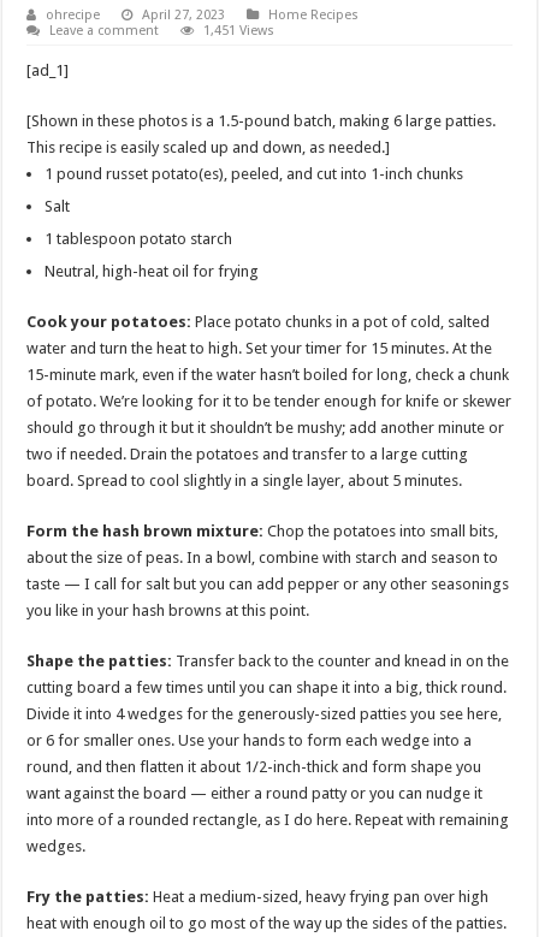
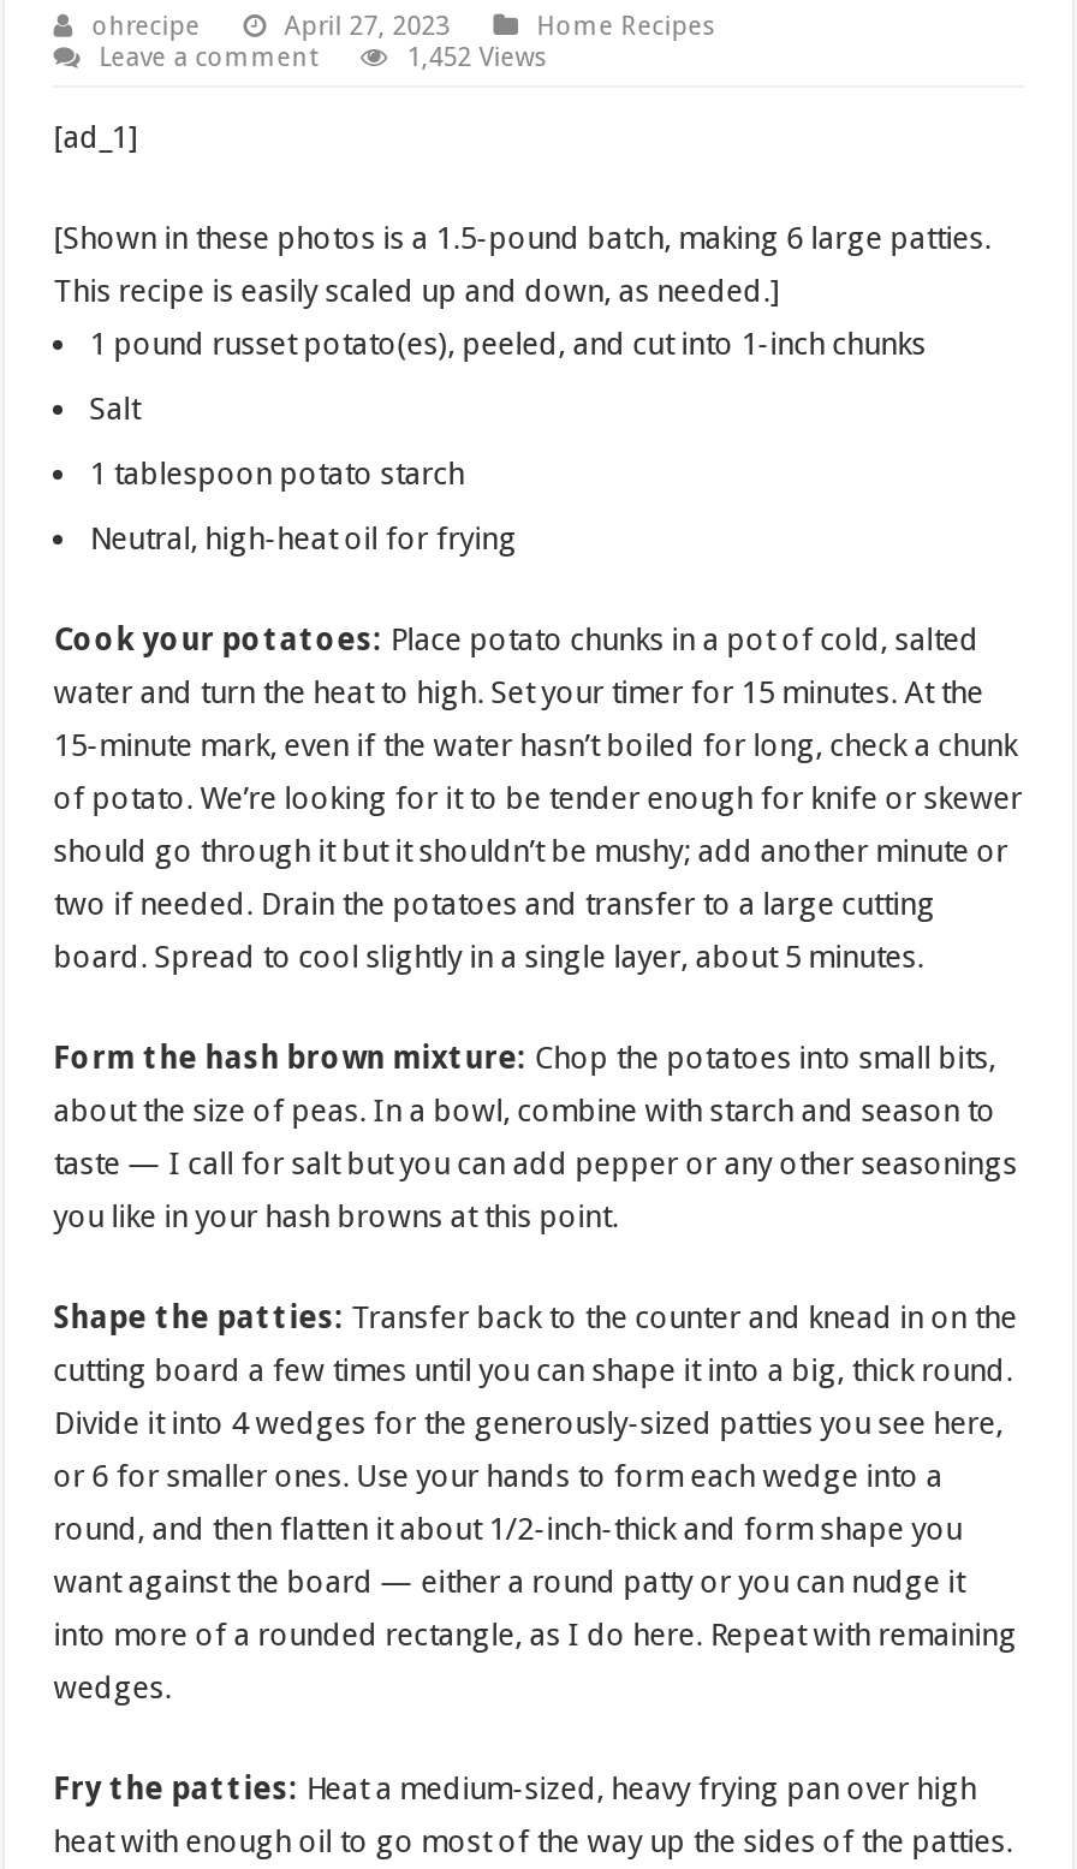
[204,23,275,38] 1,451 Views -> [407,42,549,73] 1,452 Views

